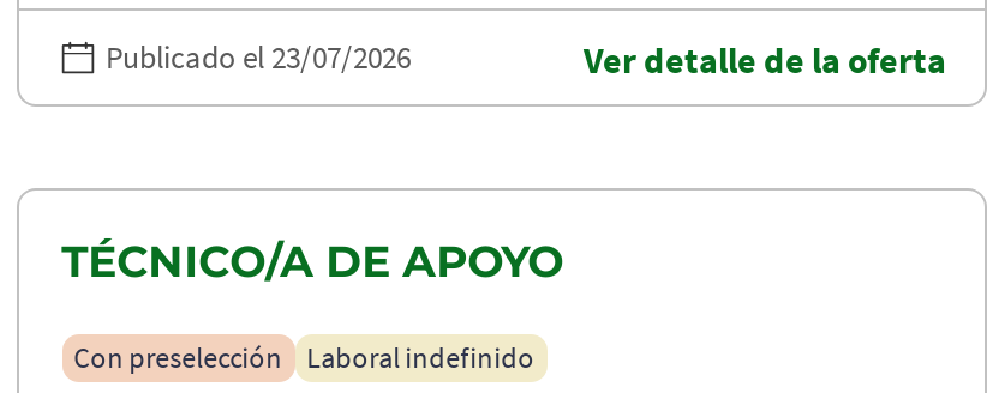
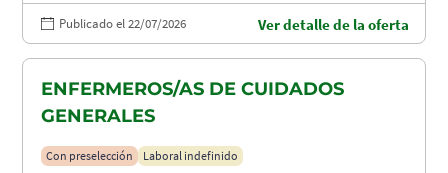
[106,37,411,78] Publicado el 23/07/2026 -> [59,15,186,32] Publicado el 22/07/2026
[61,236,563,289] TÉCNICO/A DE APOYO -> [41,78,344,127] ENFERMEROS/AS DE CUIDADOS | GENERALES

